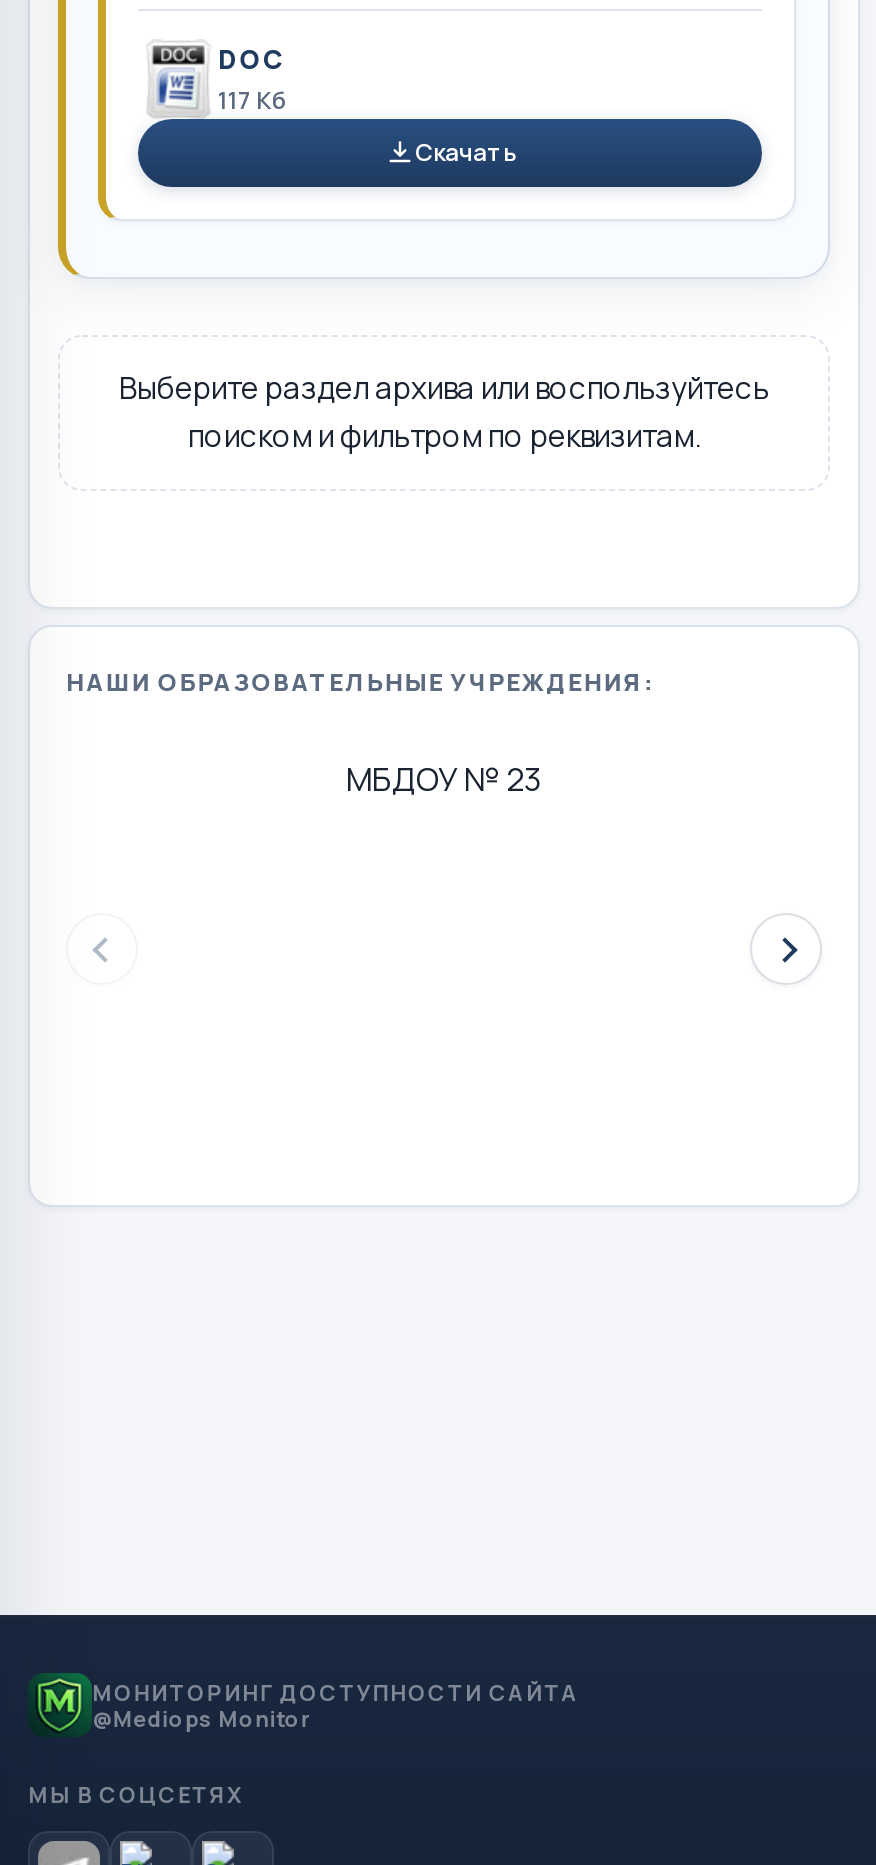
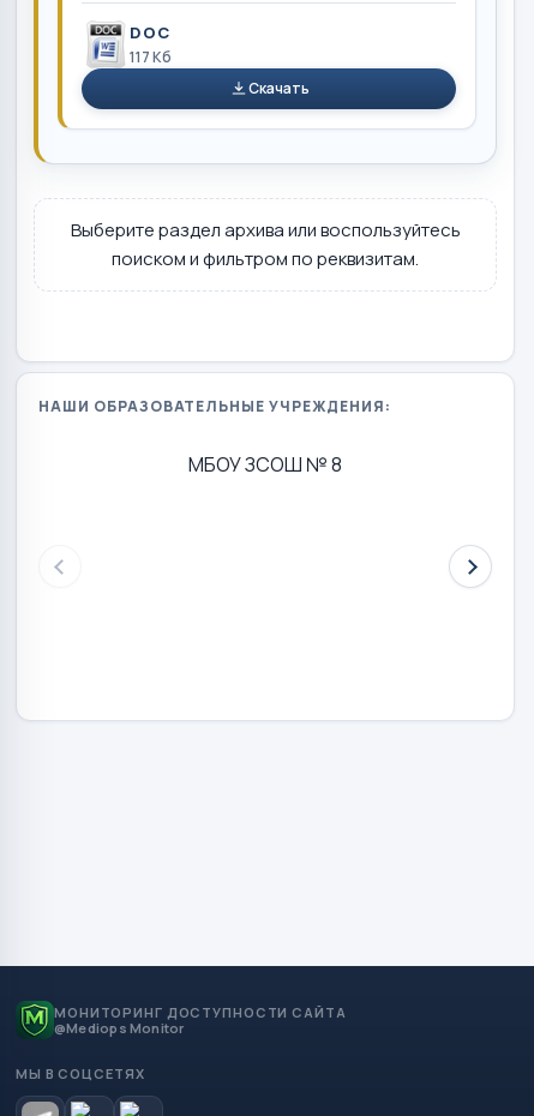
[346,757,542,801] МБДОУ № 23 -> [188,451,342,478] МБОУ ЗСОШ № 8

